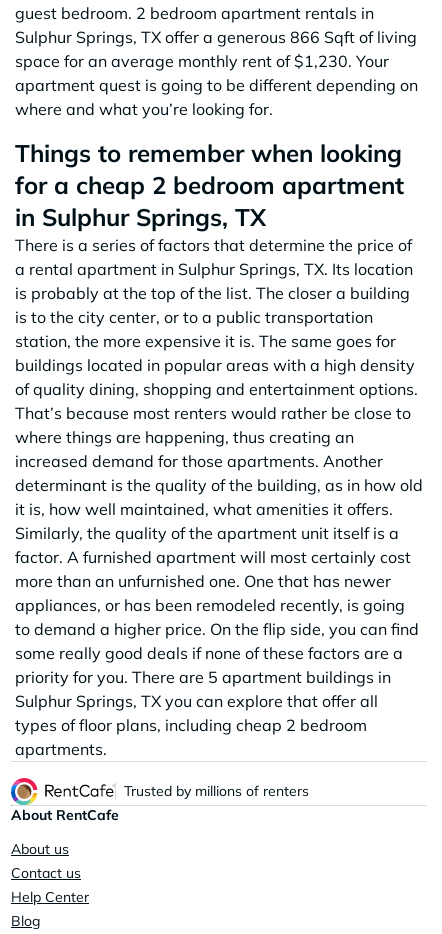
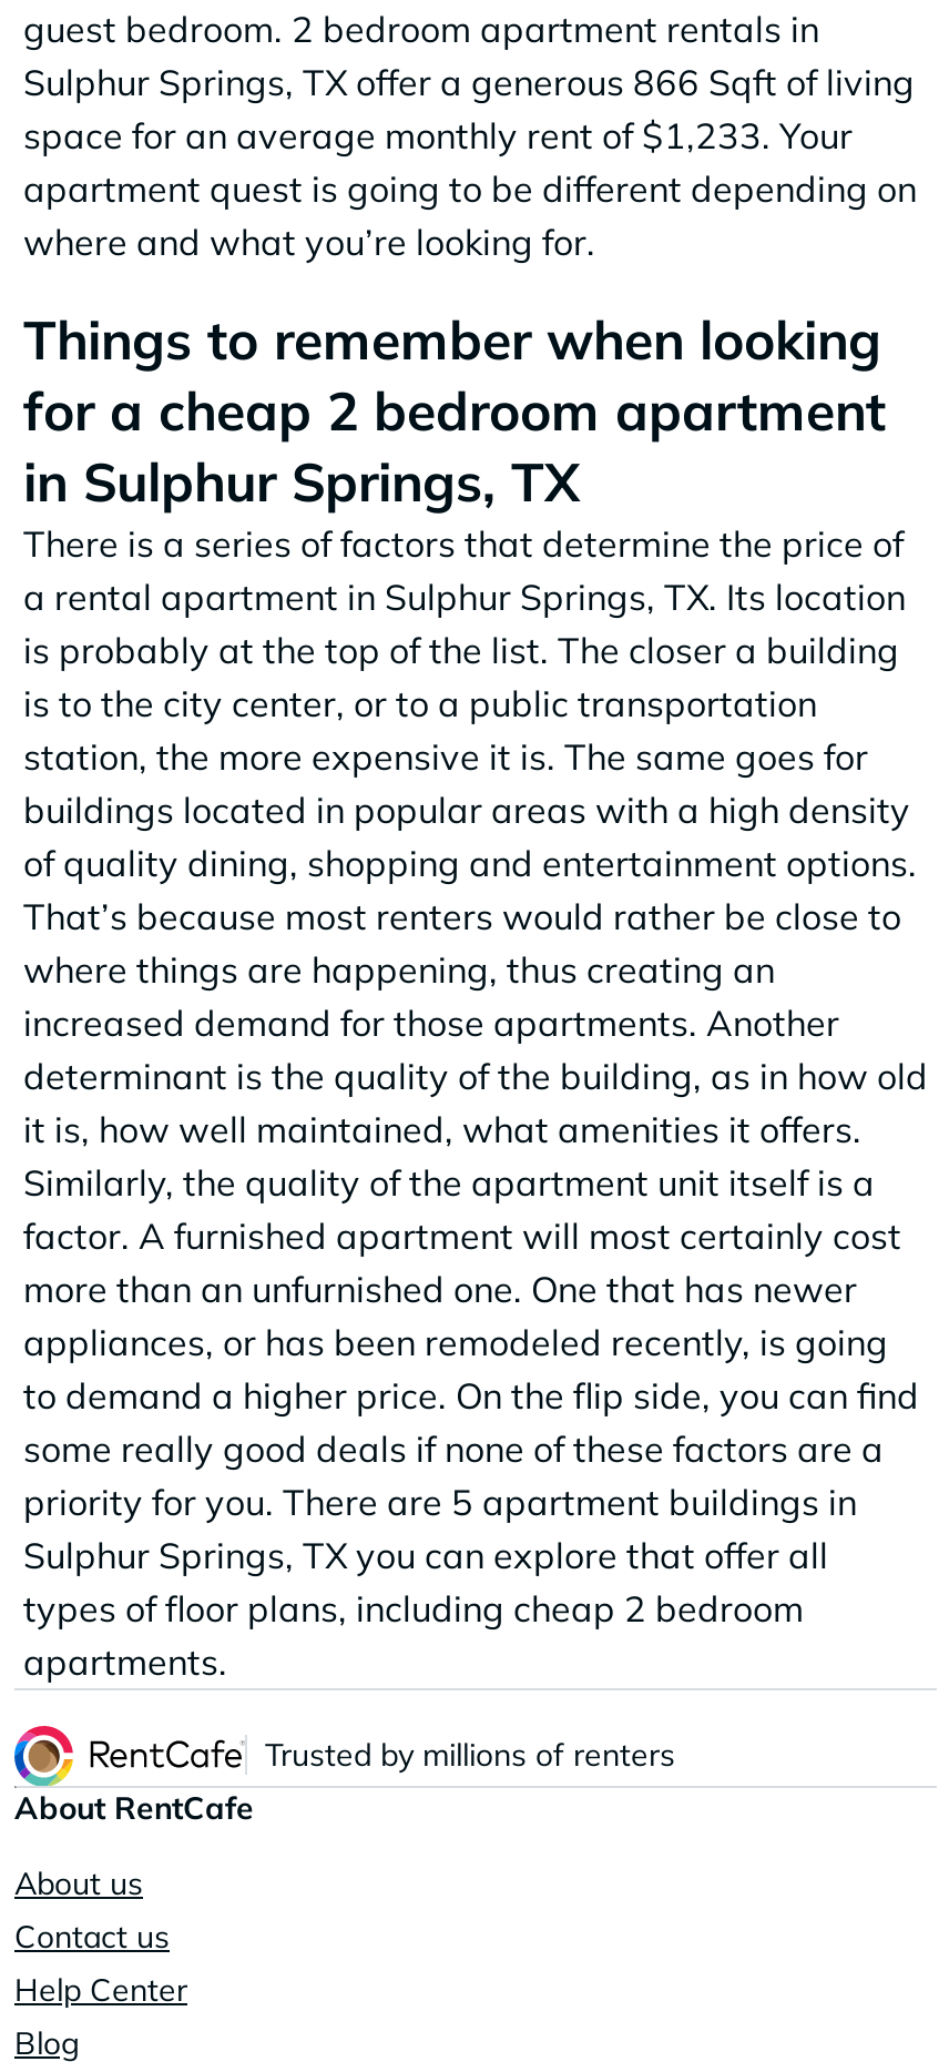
[15,51,389,71] space for an average monthly rent of $1,230. Your -> [23,113,853,158] space for an average monthly rent of $1,233. Your

